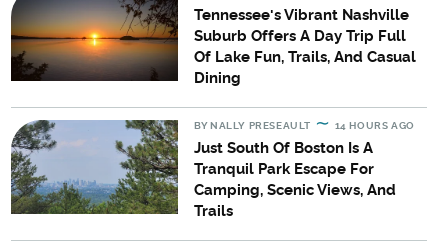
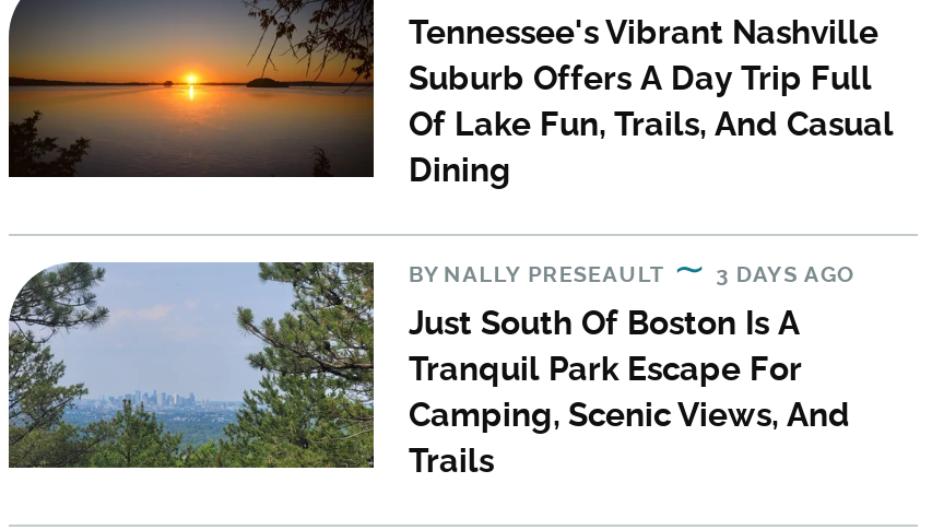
[335,120,415,131] 14 HOURS AGO -> [716,262,856,286] 3 DAYS AGO

